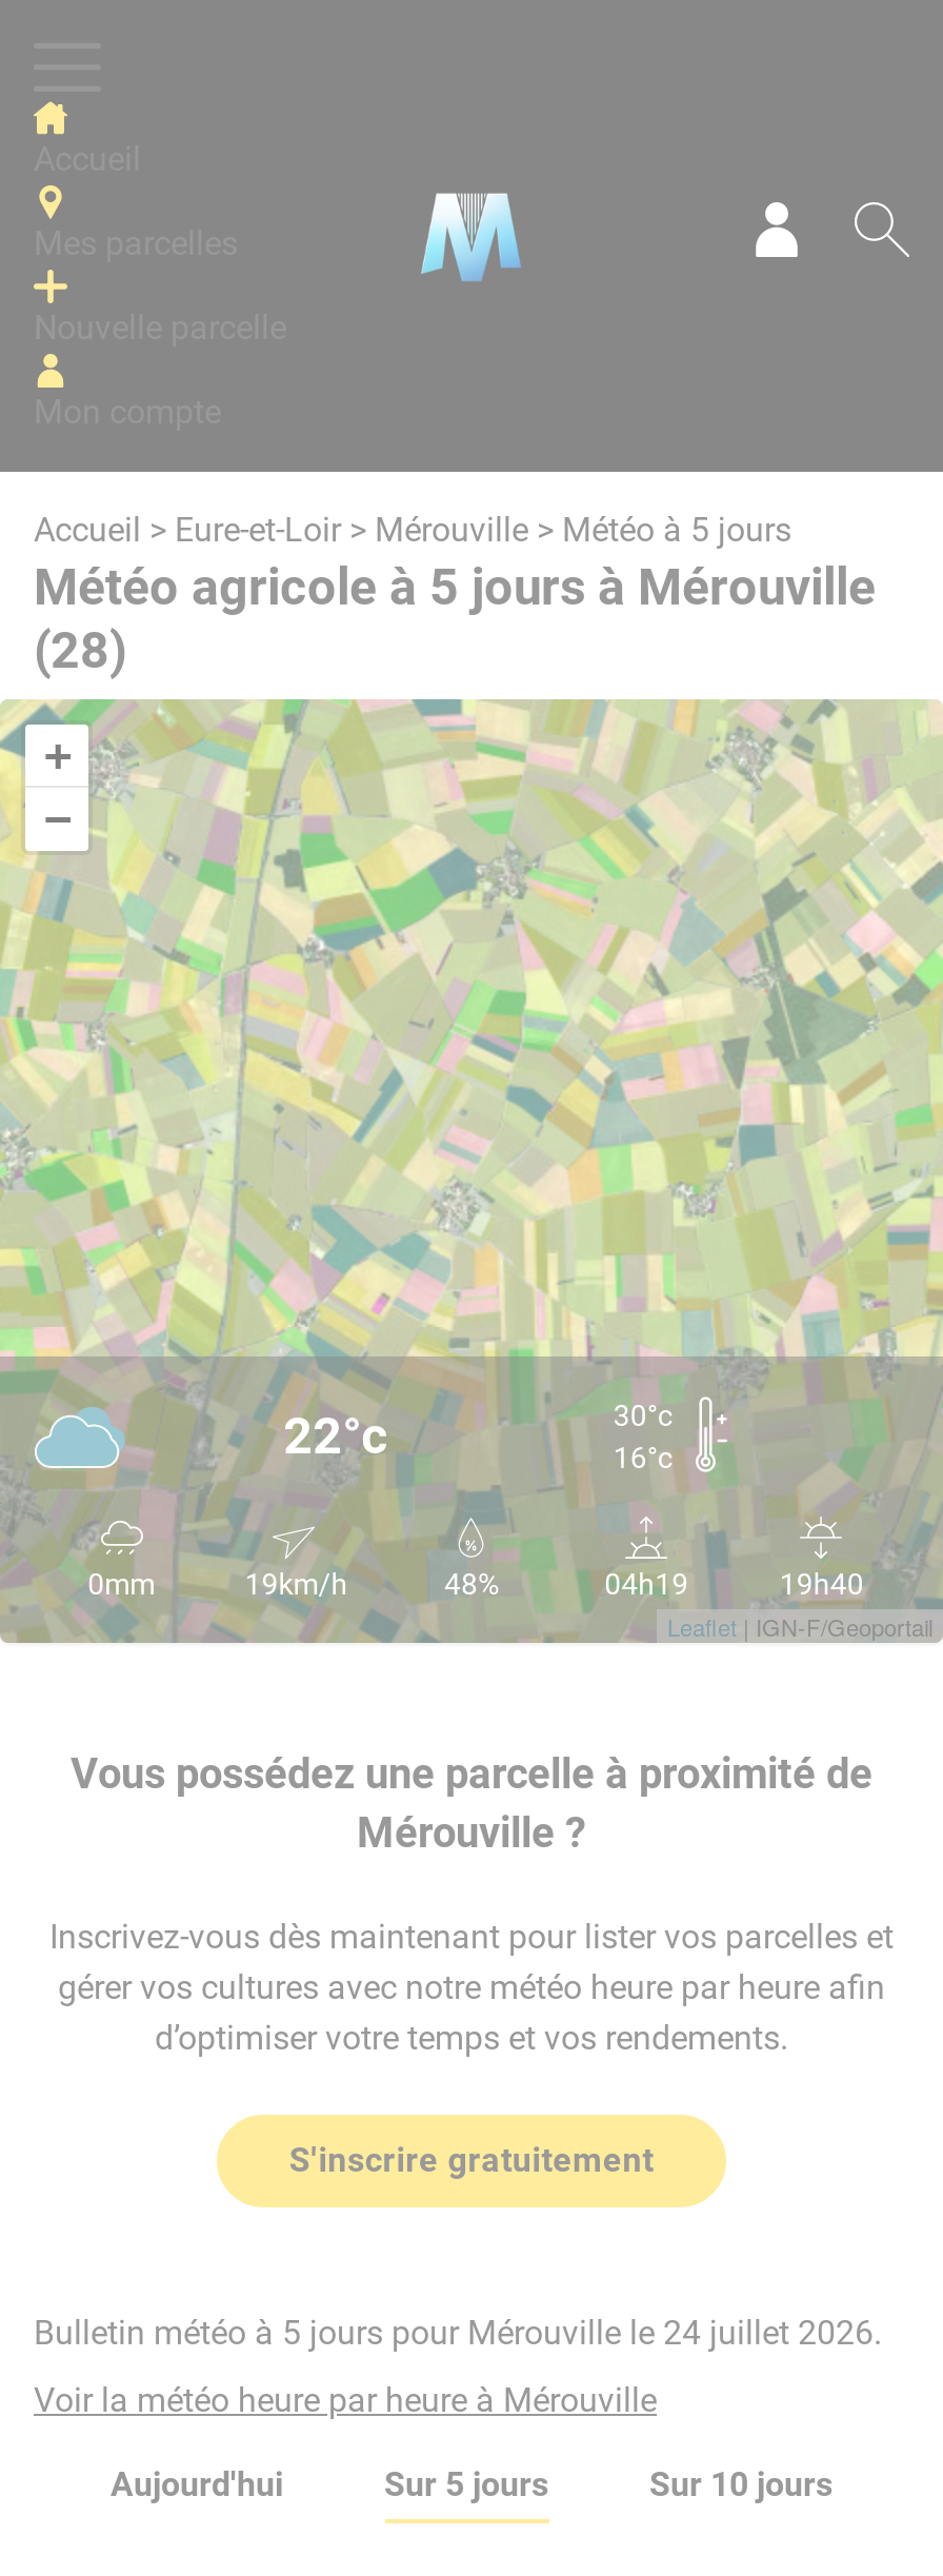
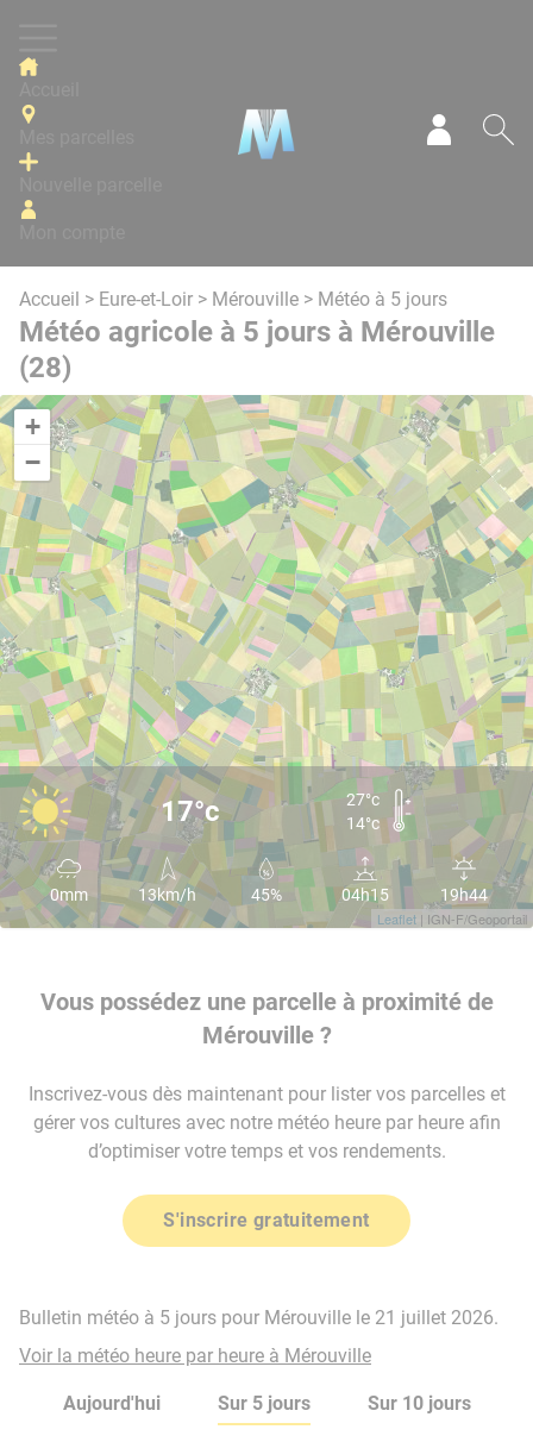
[34,1392,126,1481] [image] -> [19,785,71,838] [image]
[284,1399,672,1474] 22°c | 30°c | 16°c -> [160,790,380,833] 17°c | 27°c | 14°c
[245,1567,864,1601] 19km/h | 48% | 04h19 | 19h40 -> [138,885,488,904] 13km/h | 45% | 04h15 | 19h44
[34,2313,882,2353] Bulletin météo à 5 jours pour Mérouville le 24 juillet 2026. -> [19,1306,498,1329] Bulletin météo à 5 jours pour Mérouville le 21 juillet 2026.

